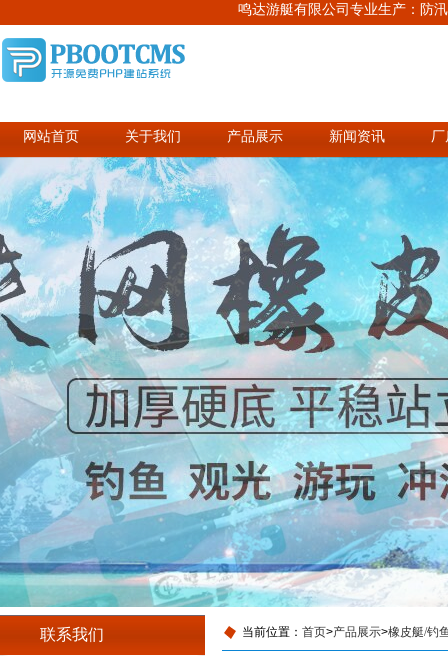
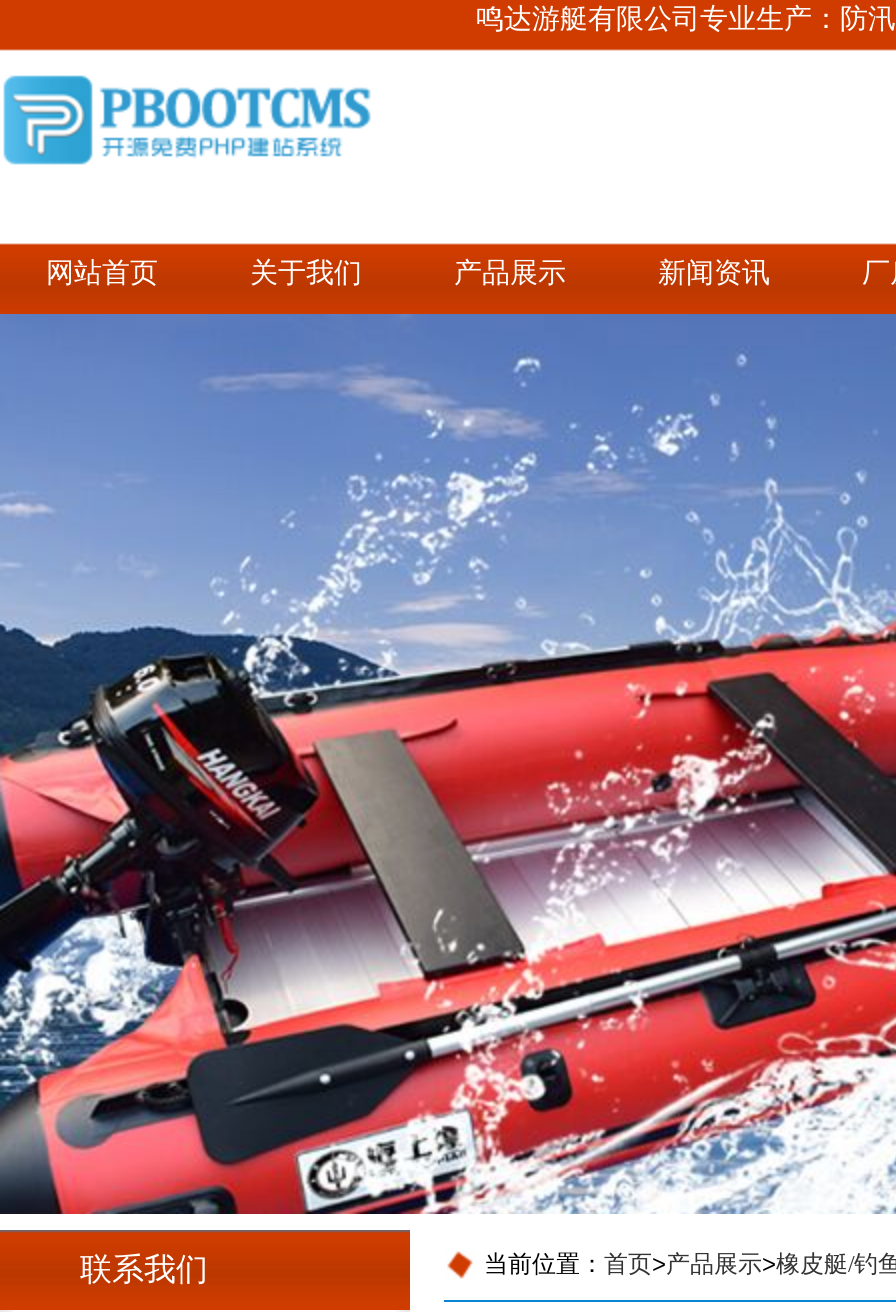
[3,156,445,608] [image] -> [6,312,890,1216] [image]

